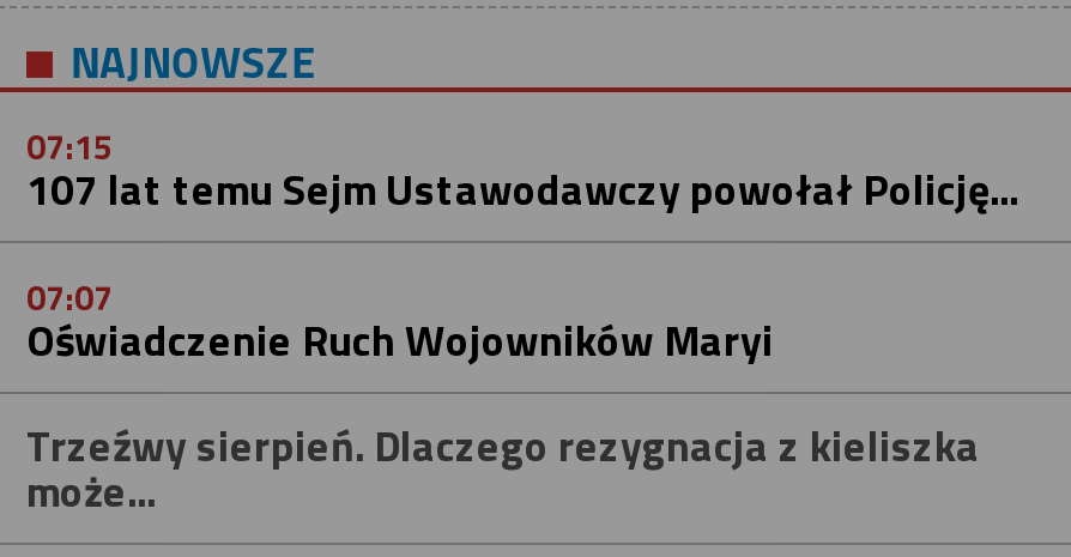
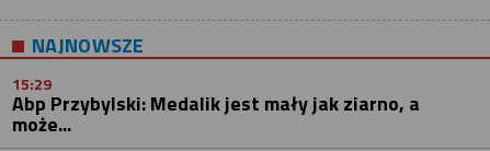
[26,121,1018,478] 07:15 | 107 lat temu Sejm Ustawodawczy powołał Policję... | 07:07 | Oświadczenie Ruch Wojowników Maryi | Trzeźwy sierpień. Dlaczego rezygnacja z kieliszka -> [12,72,420,118] 15:29 | Abp Przybylski: Medalik jest mały jak ziarno, a

